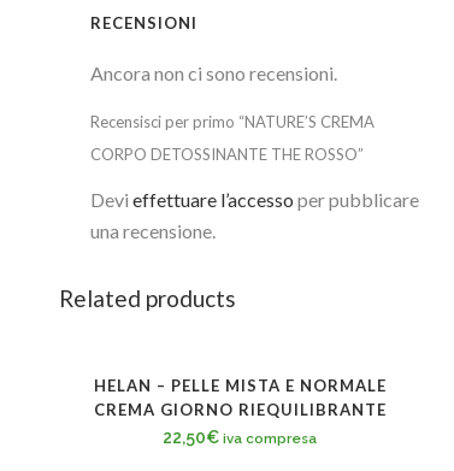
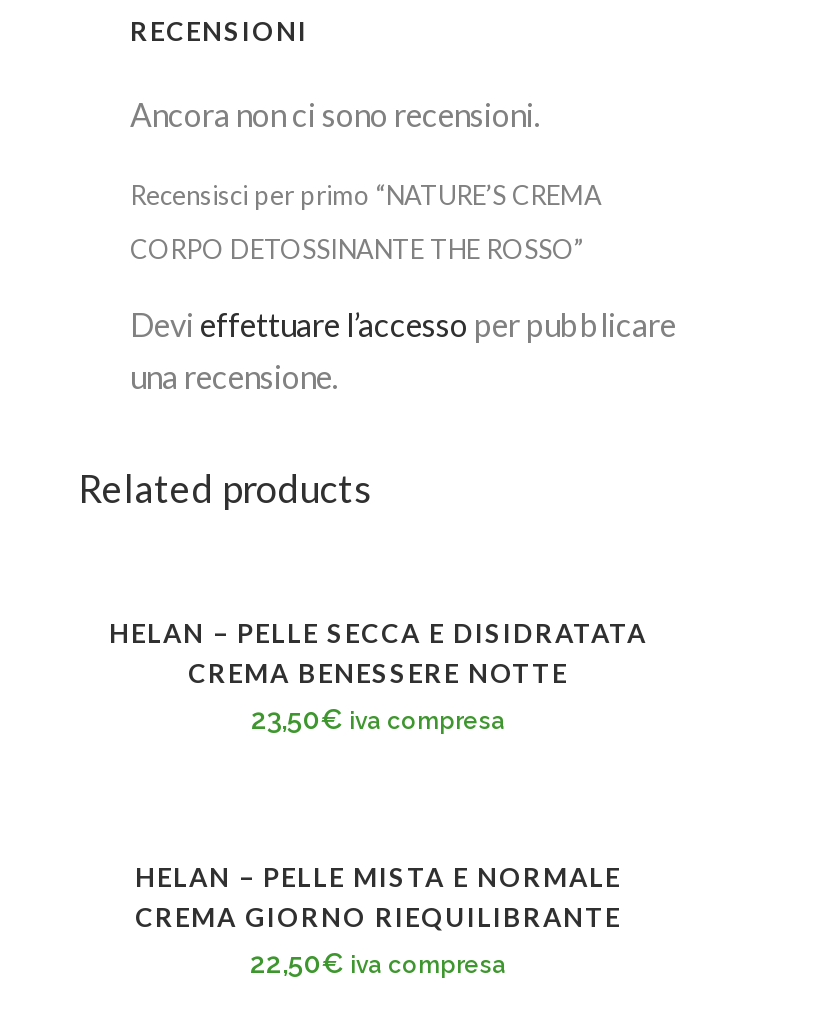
none -> [109,617,647,735] HELAN – PELLE SECCA E DISIDRATATA | CREMA BENESSERE NOTTE | 23,50€ iva compresa

